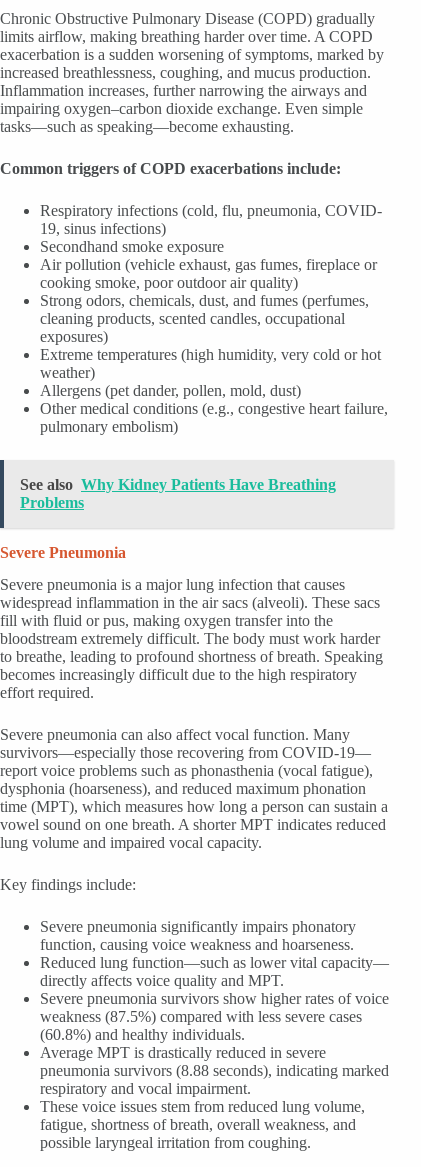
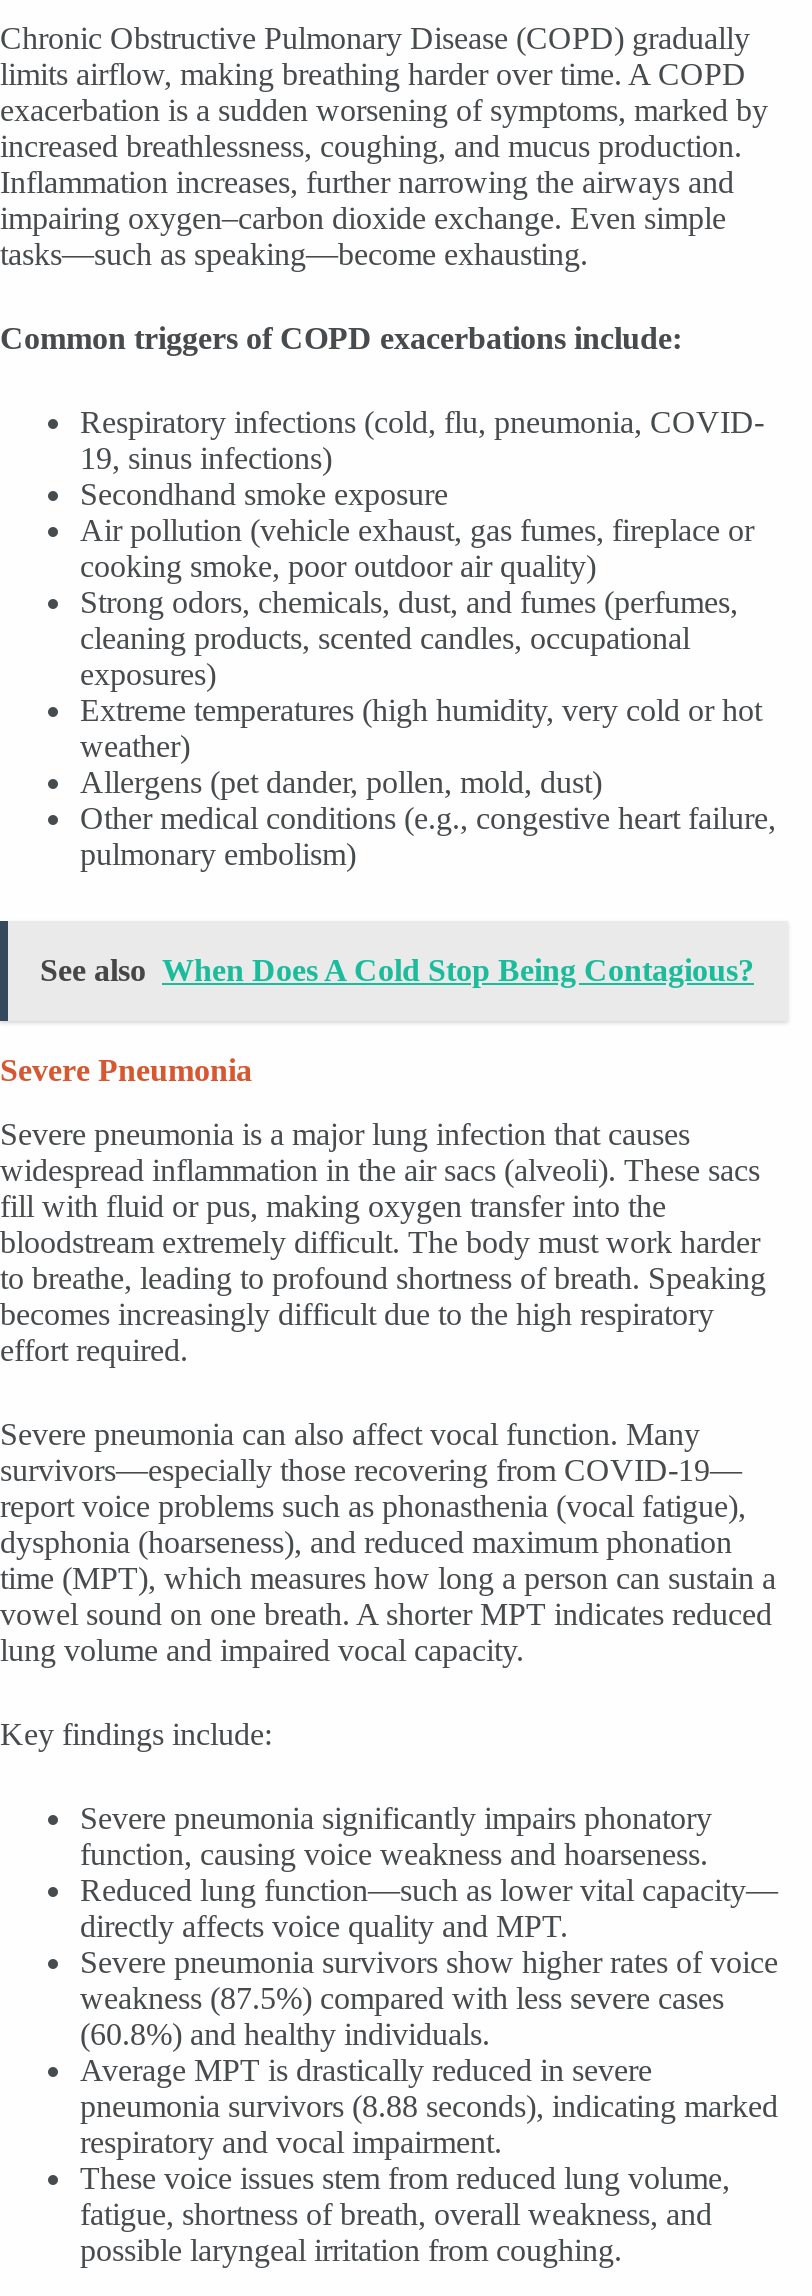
[20,476,336,511] See also Why Kidney Patients Have Breathing | Problems -> [40,952,754,986] See also When Does A Cold Stop Being Contagious?

